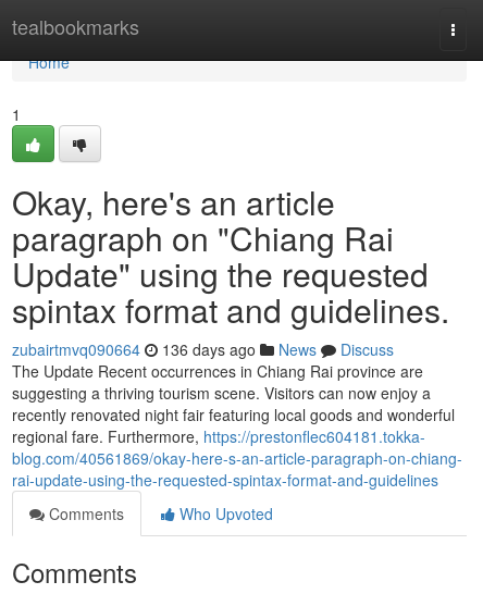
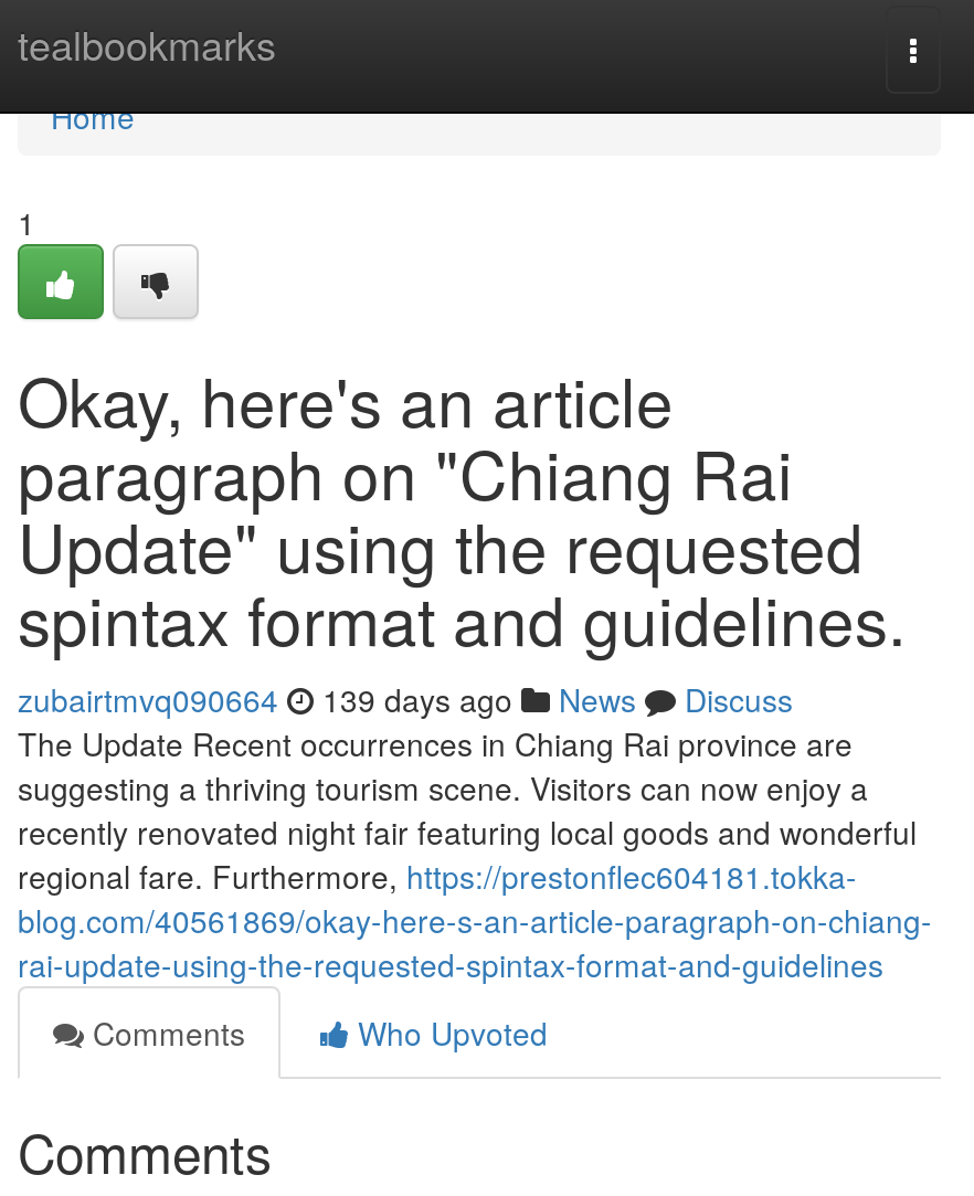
[12,338,394,360] zubairtmvq090664 136 days ago News Discuss -> [18,677,793,721] zubairtmvq090664 139 days ago News Discuss

